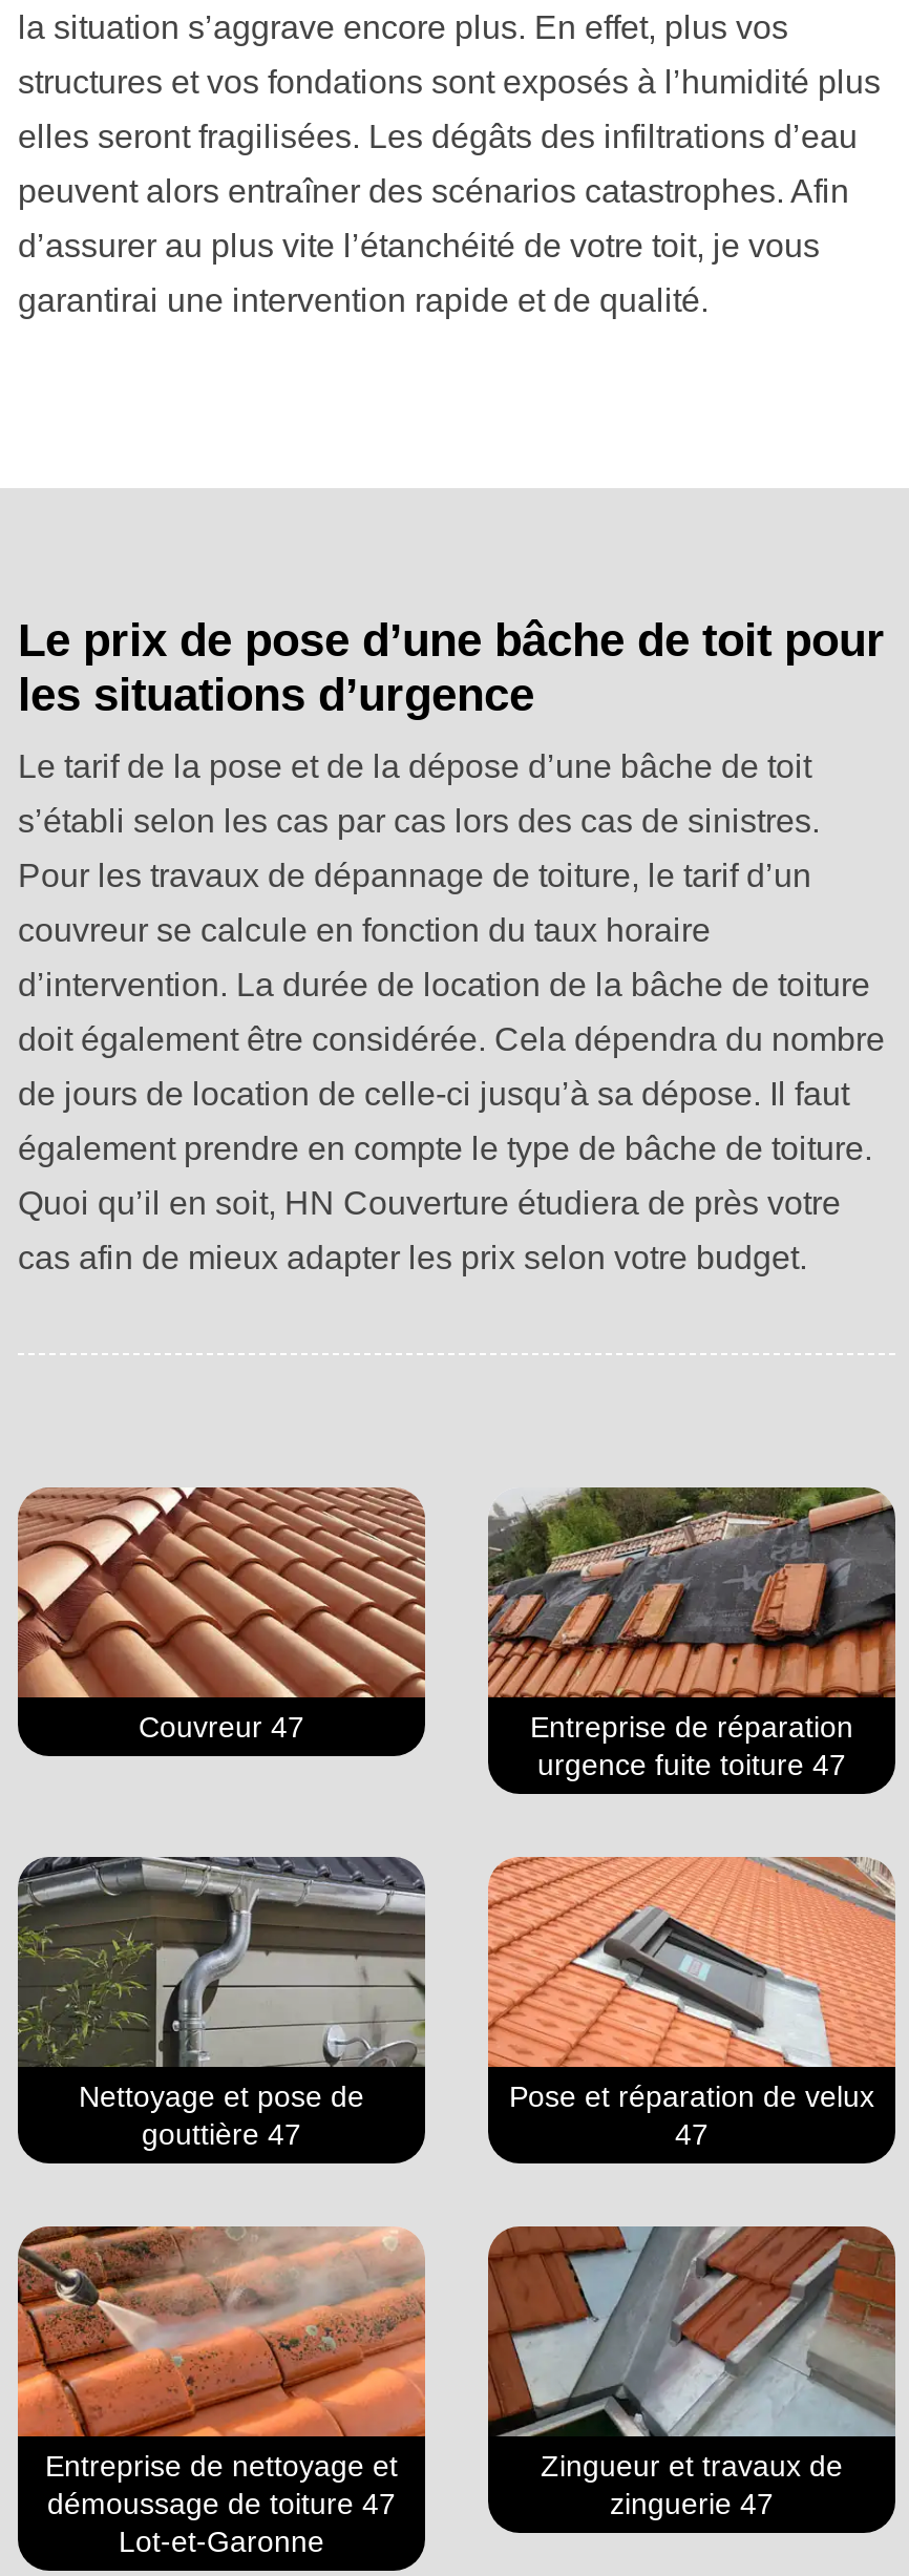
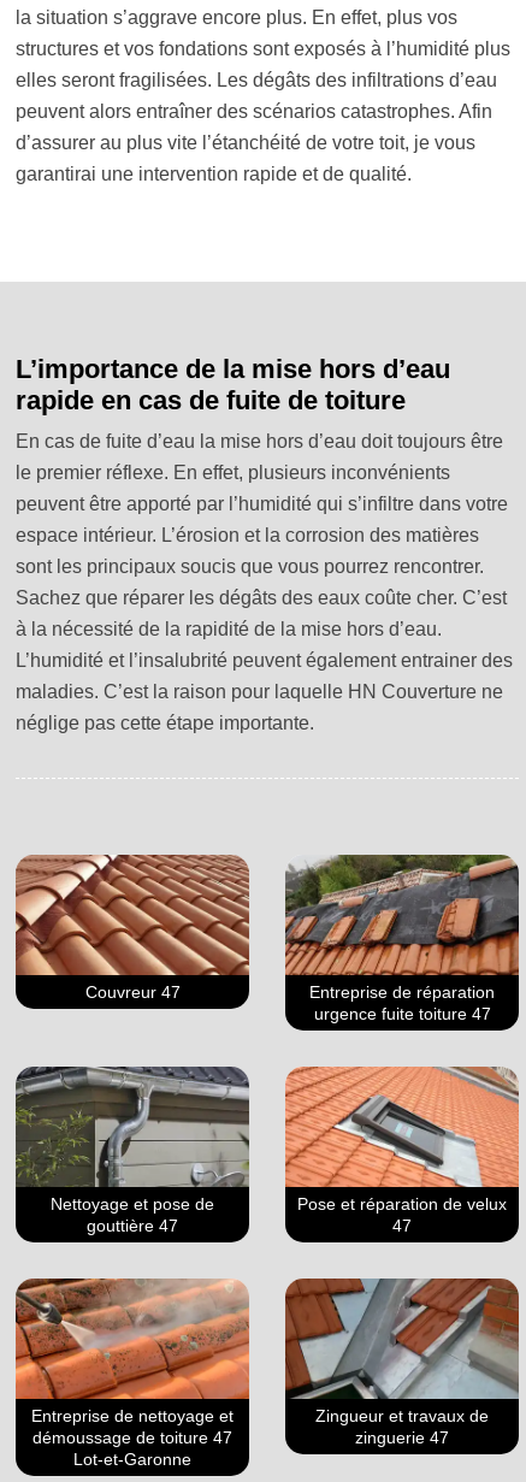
[18,614,885,721] Le prix de pose d’une bâche de toit pour | les situations d’urgence -> [16,354,450,415] L’importance de la mise hors d’eau | rapide en cas de fuite de toiture
[18,748,811,784] Le tarif de la pose et de la dépose d’une bâche de toit -> [16,431,503,451] En cas de fuite d’eau la mise hors d’eau doit toujours être
[18,803,820,839] s’établi selon les cas par cas lors des cas de sinistres. -> [16,462,450,483] le premier réflexe. En effet, plusieurs inconvénients
[18,858,811,893] Pour les travaux de dépannage de toiture, le tarif d’un -> [16,494,508,514] peuvent être apporté par l’humidité qui s’infiltre dans votre
[18,912,711,948] couvreur se calcule en fonction du taux horaire -> [16,525,479,545] espace intérieur. L’érosion et la corrosion des matières
[18,967,870,1002] d’intervention. La durée de location de la bâche de toiture -> [16,556,484,577] sont les principaux soucis que vous pourrez rencontrer.
[18,1021,885,1057] doit également être considérée. Cela dépendra du nombre -> [16,588,507,608] Sachez que réparer les dégâts des eaux coûte cher. C’est
[18,1076,849,1112] de jours de location de celle-ci jusqu’à sa dépose. Il faut -> [16,619,442,639] à la nécessité de la rapidité de la mise hors d’eau.
[18,1131,872,1166] également prendre en compte le type de bâche de toiture. -> [16,650,513,671] L’humidité et l’insalubrité peuvent également entrainer des
[18,1185,841,1221] Quoi qu’il en soit, HN Couverture étudiera de près votre -> [16,681,503,702] maladies. C’est la raison pour laquelle HN Couverture ne
[18,1240,807,1275] cas afin de mieux adapter les prix selon votre budget. -> [16,713,314,733] néglige pas cette étape importante.

